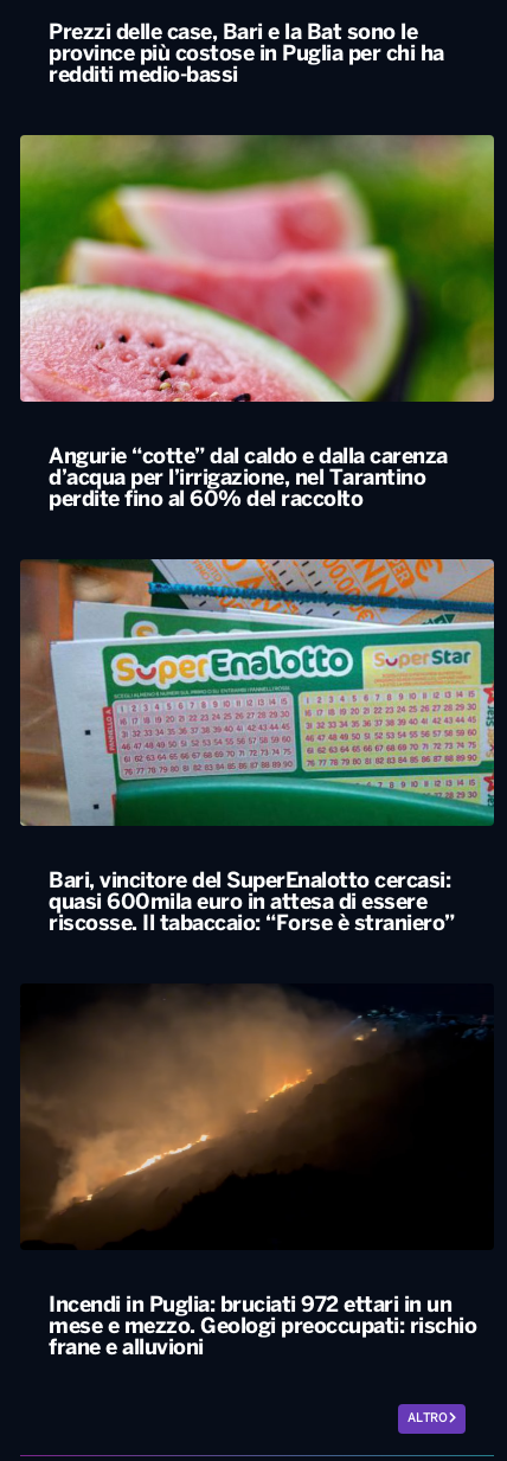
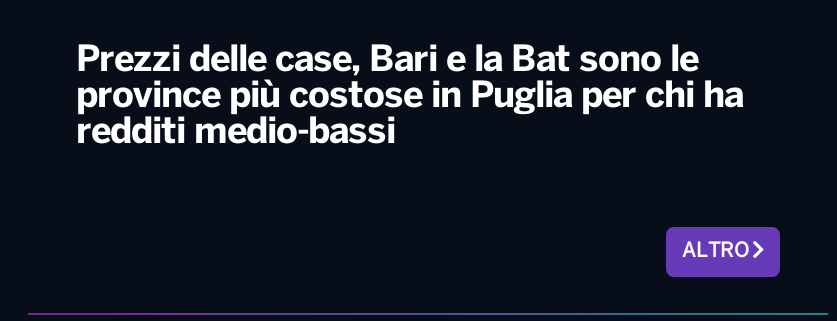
[19,134,495,511] [image] | Angurie “cotte” dal caldo e dalla carenza | d’acqua per l’irrigazione, nel Tarantino | perdite fino al 60% del raccolto -> none
[19,558,495,935] [image] | Bari, vincitore del SuperEnalotto cercasi: | quasi 600mila euro in attesa di essere | riscosse. Il tabaccaio: “Forse è straniero” -> none
[20,985,405,1239] [image] -> none
[49,1296,476,1359] Incendi in Puglia: bruciati 972 ettari in un | mese e mezzo. Geologi preoccupati: rischio | frane e alluvioni -> none

